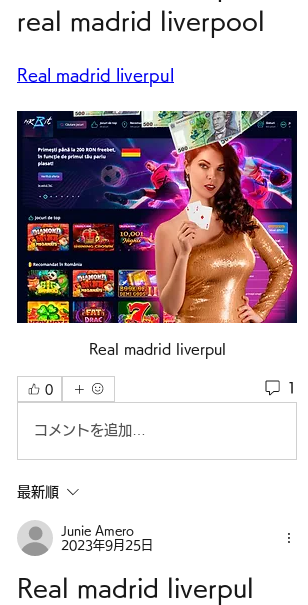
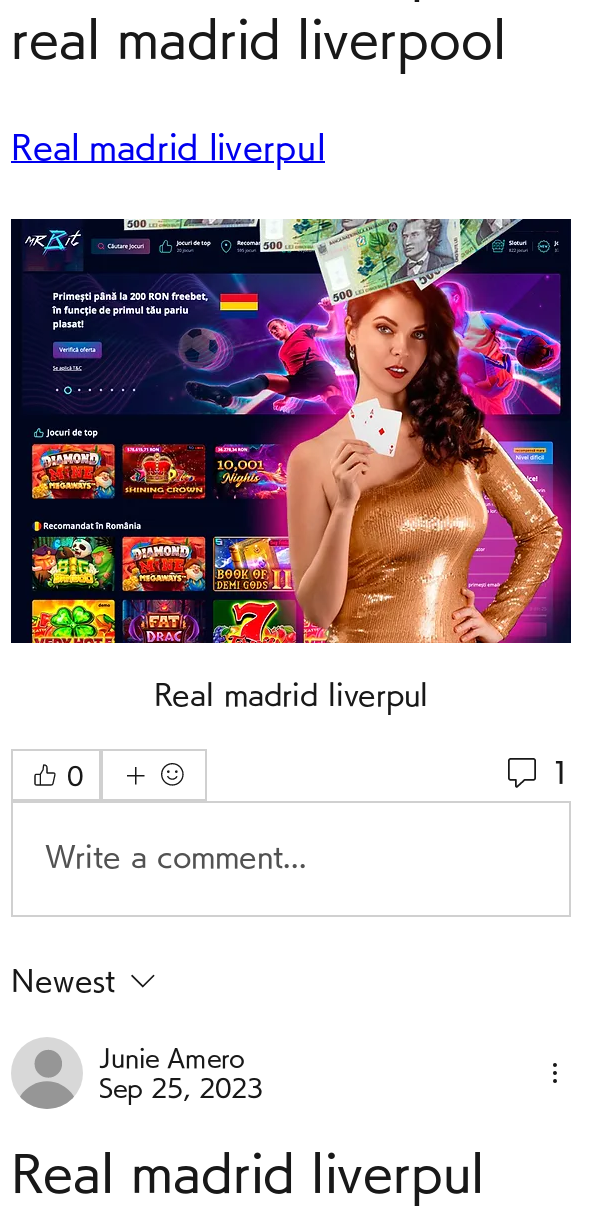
[34,423,146,437] コメントを追加… -> [45,843,307,871] Write a comment...
[17,485,59,499] 最新順 -> [11,966,115,994] Newest
[61,539,153,551] 2023年9月25日 -> [99,1074,263,1098] Sep 25, 2023

